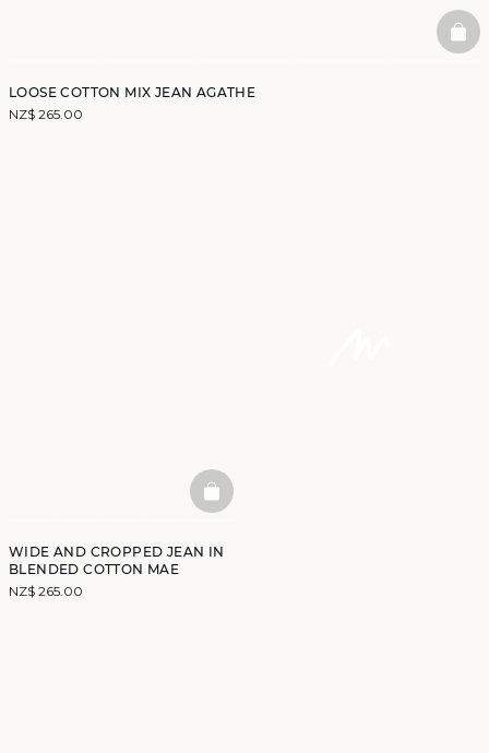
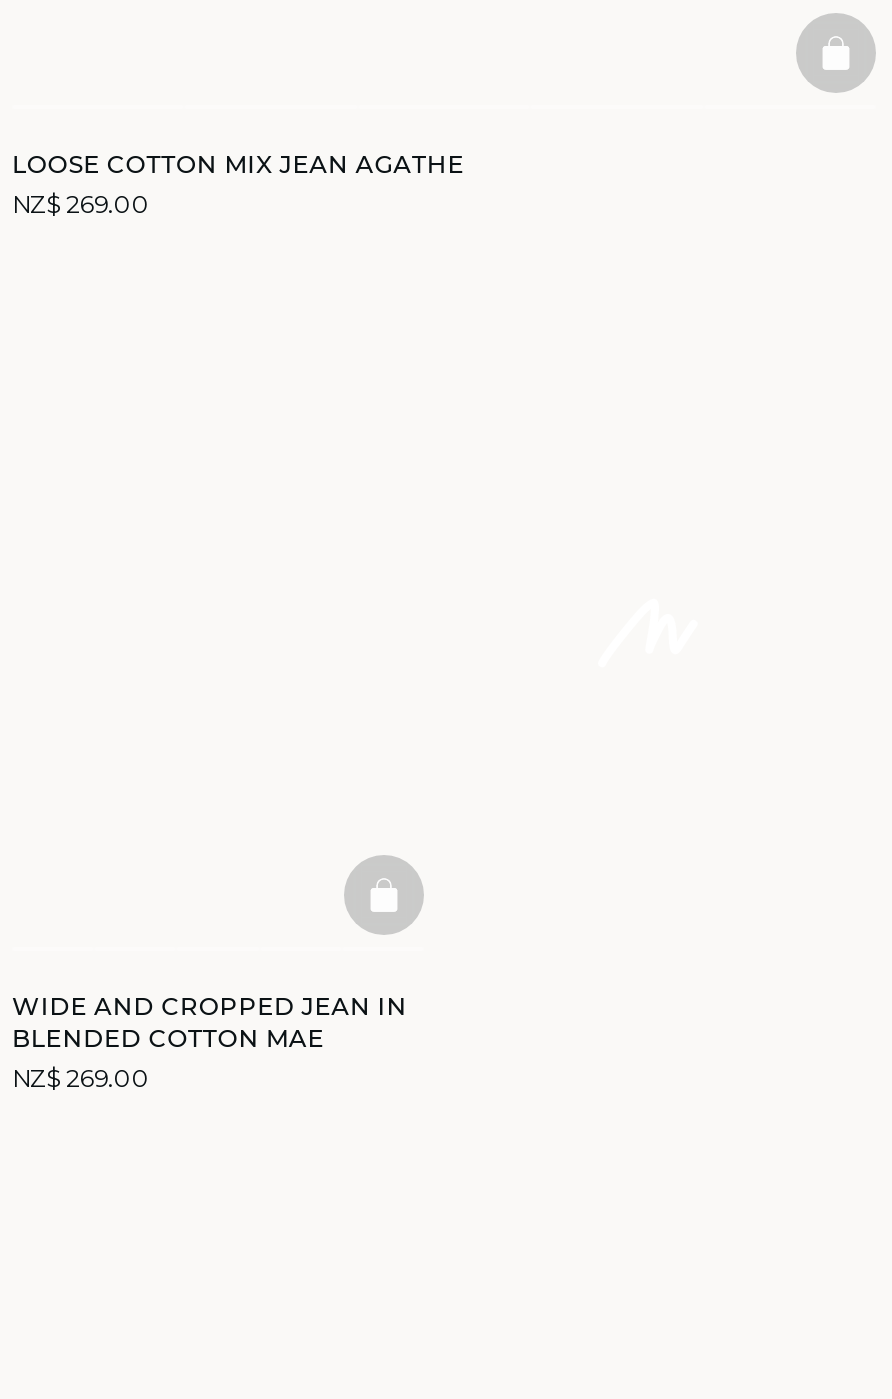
[9,106,83,123] NZ$ 265.00 -> [12,190,150,220] NZ$ 269.00
[9,583,83,600] NZ$ 265.00 -> [12,1064,150,1094] NZ$ 269.00

